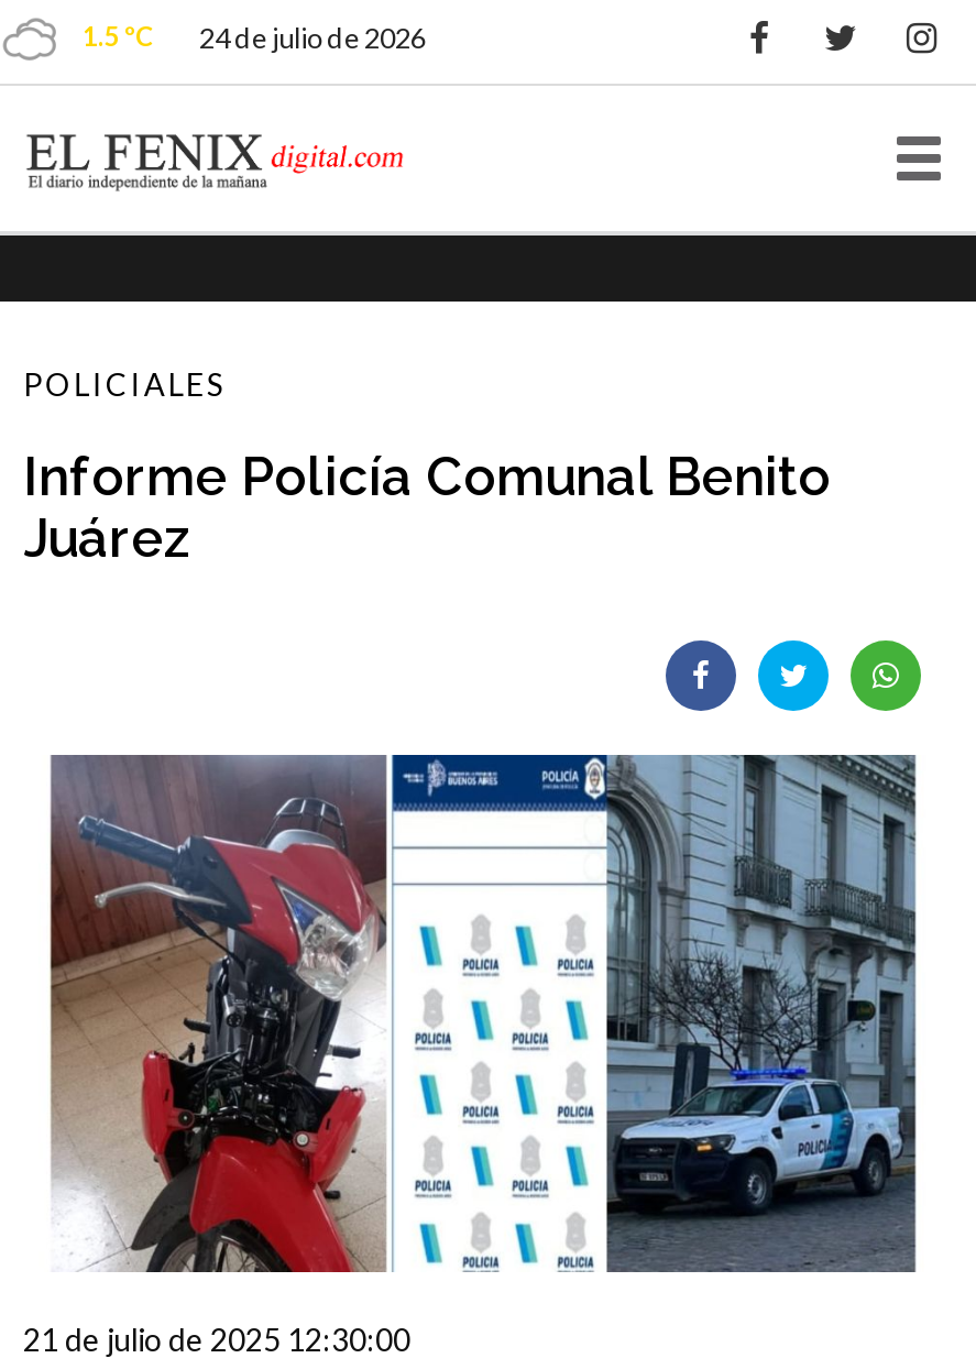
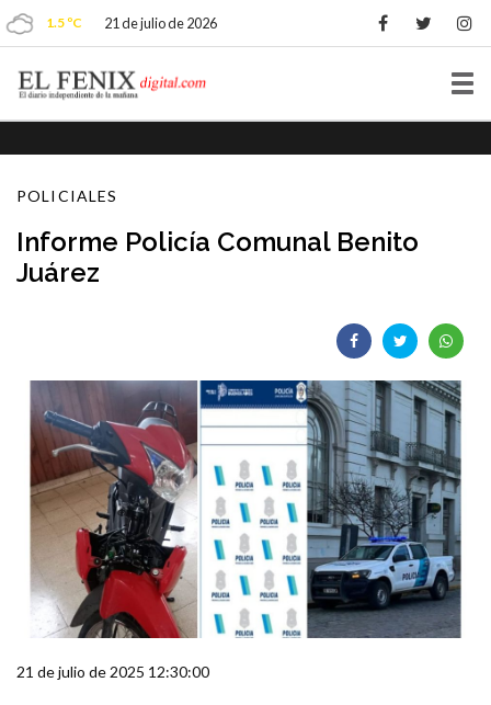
[83,20,426,55] 1.5 ºC 24 de julio de 2026 -> [46,14,217,32] 1.5 ºC 21 de julio de 2026

